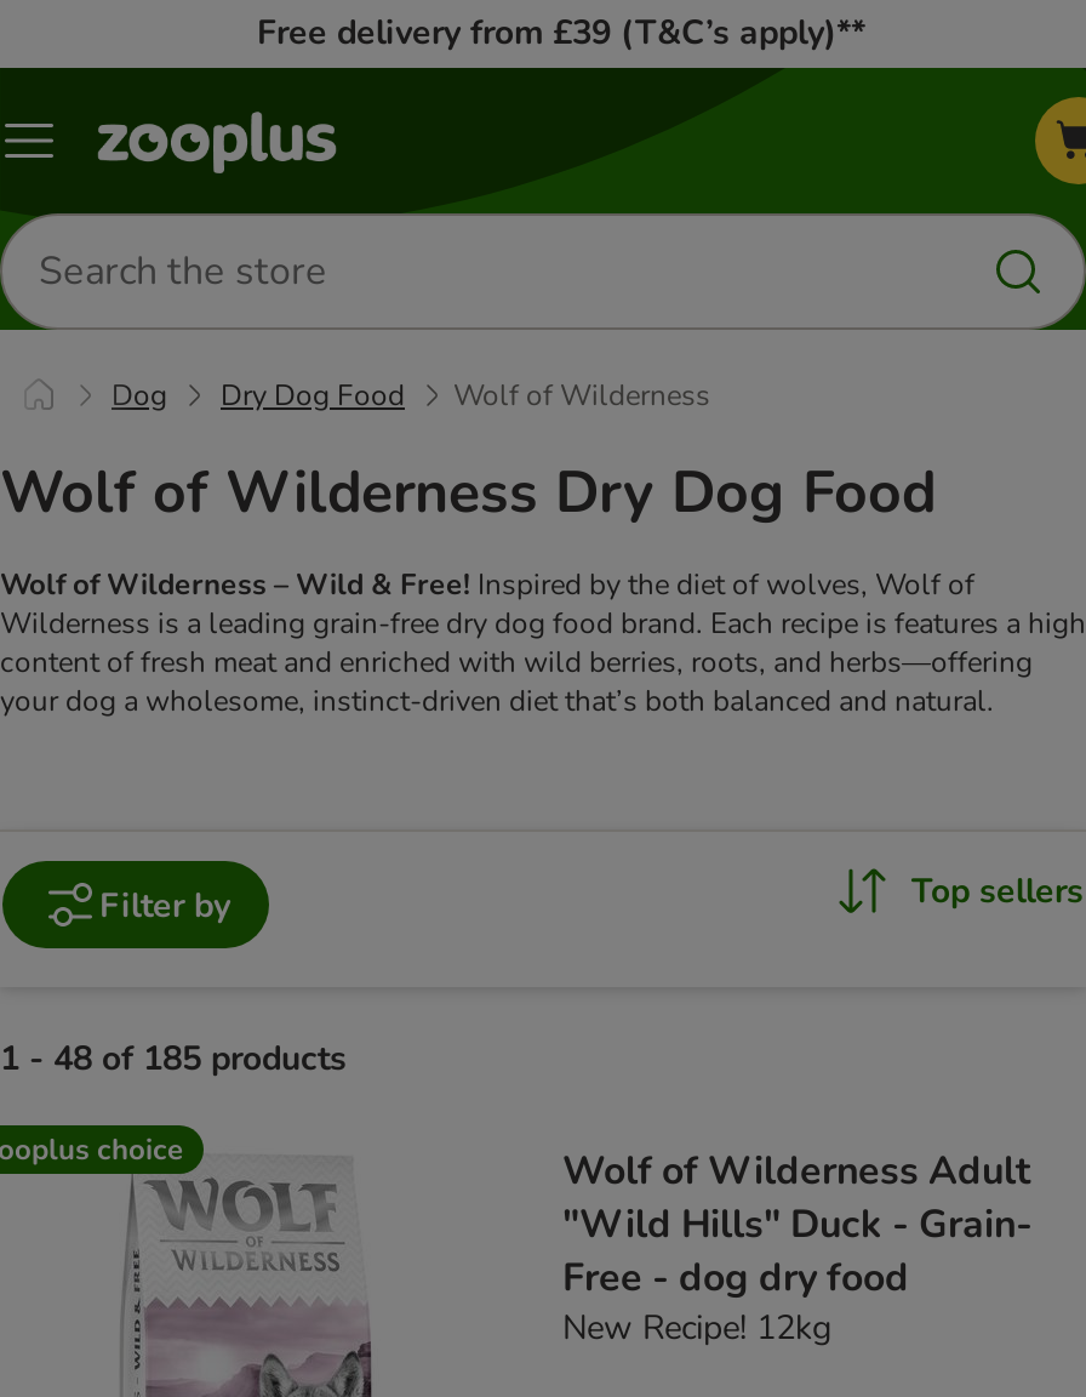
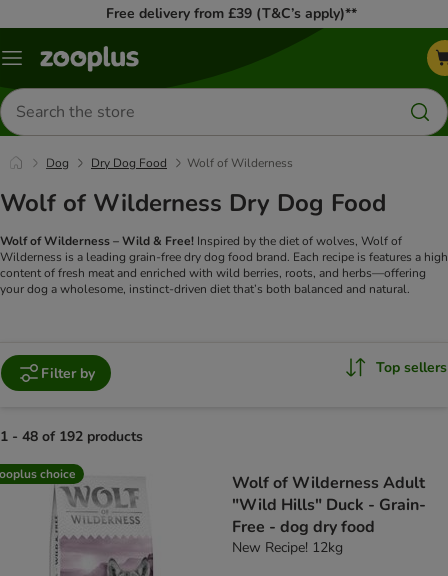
[0,1036,347,1082] 1 - 48 of 185 products -> [0,427,143,446] 1 - 48 of 192 products

